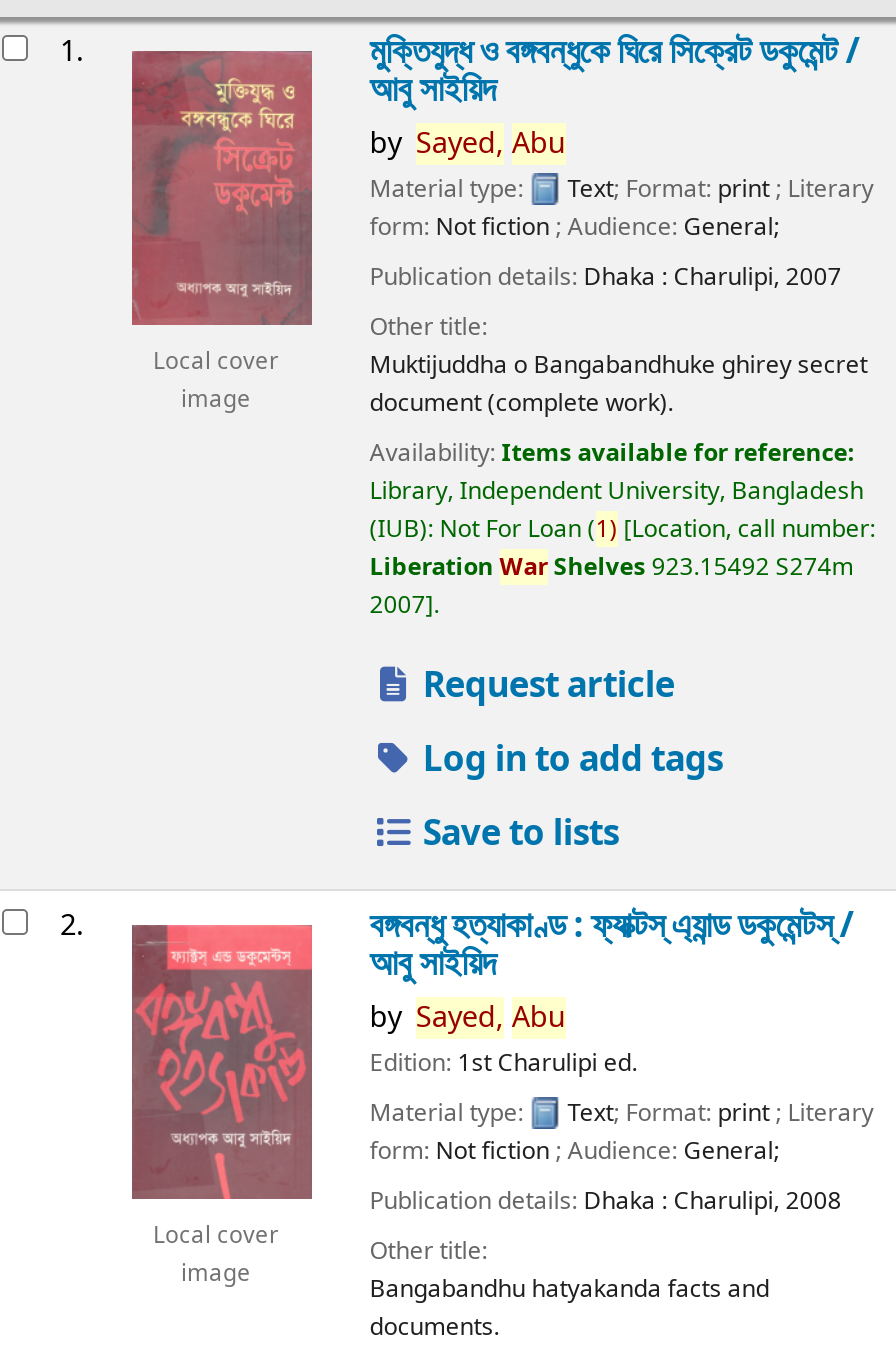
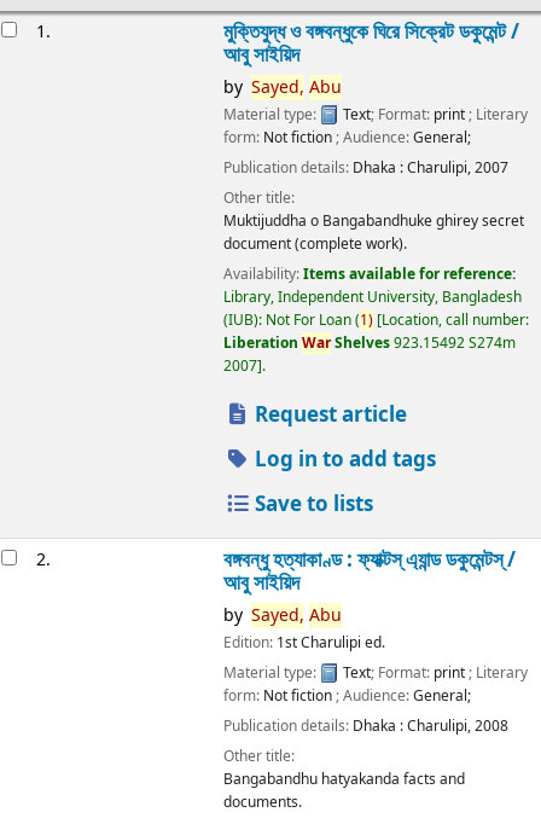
[130,49,314,417] [image] | Local cover | image -> none
[130,923,314,1291] [image] | Local cover | image -> none

